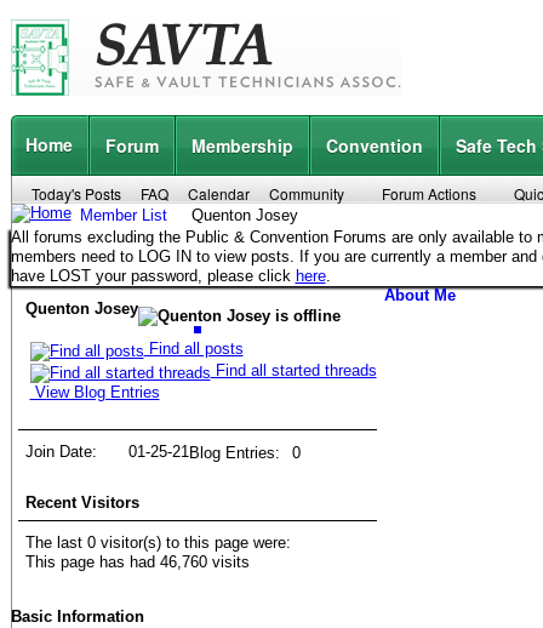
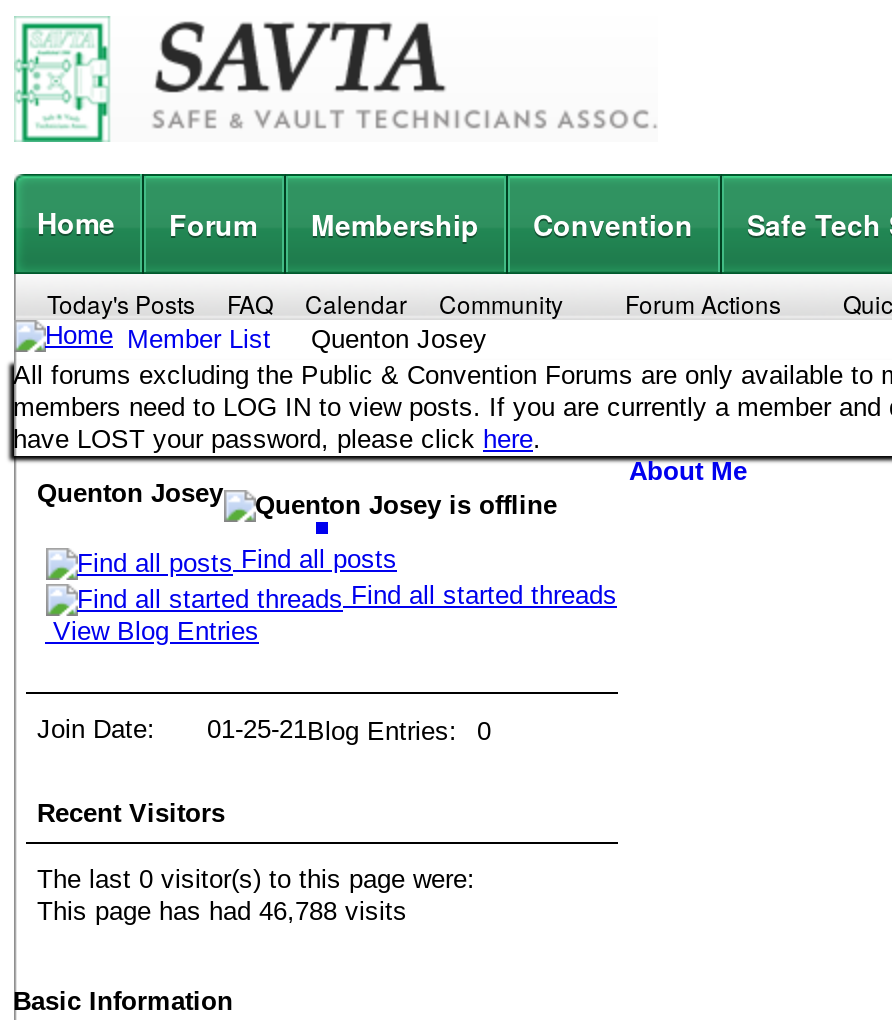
[25,552,249,571] This page has had 46,760 visits -> [37,895,407,925] This page has had 46,788 visits

